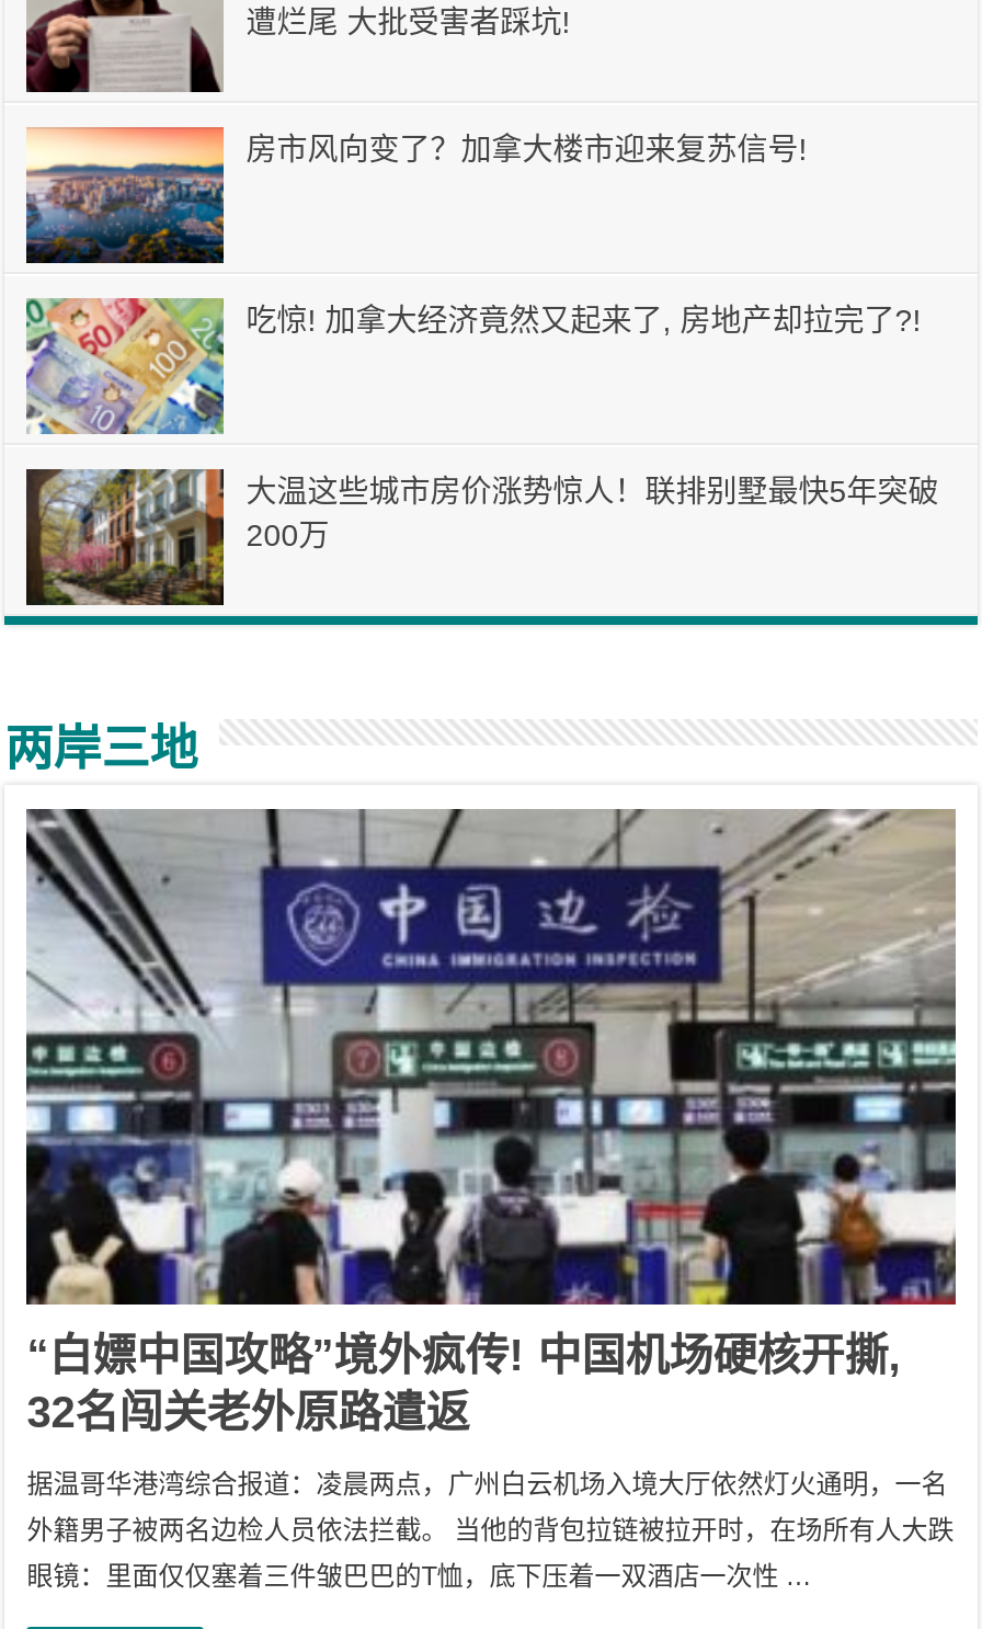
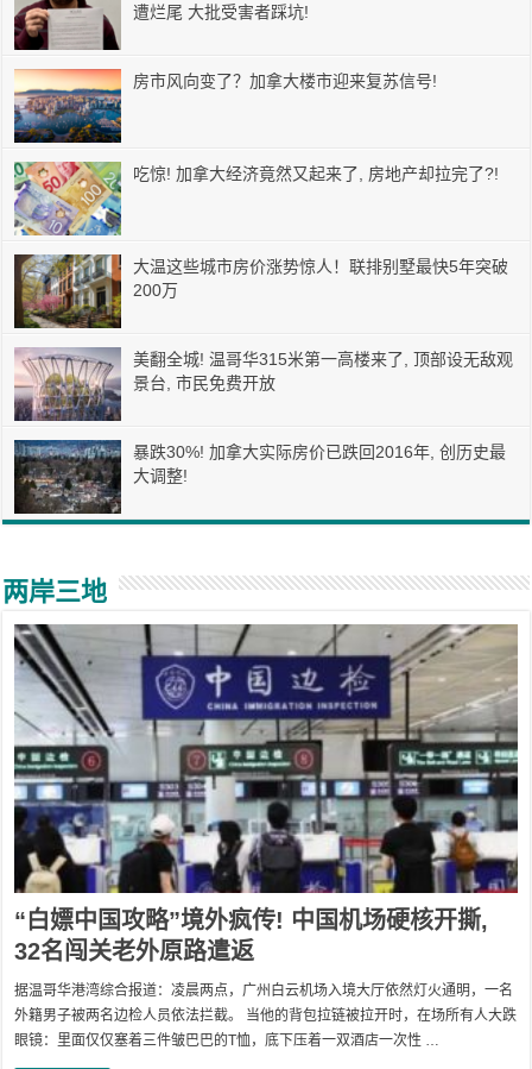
none -> [13,347,513,422] [image] | 美翻全城! 温哥华315米第一高楼来了, 顶部设无敌观 | 景台, 市民免费开放
none -> [14,440,506,514] [image] | 暴跌30%! 加拿大实际房价已跌回2016年, 创历史最 | 大调整!

